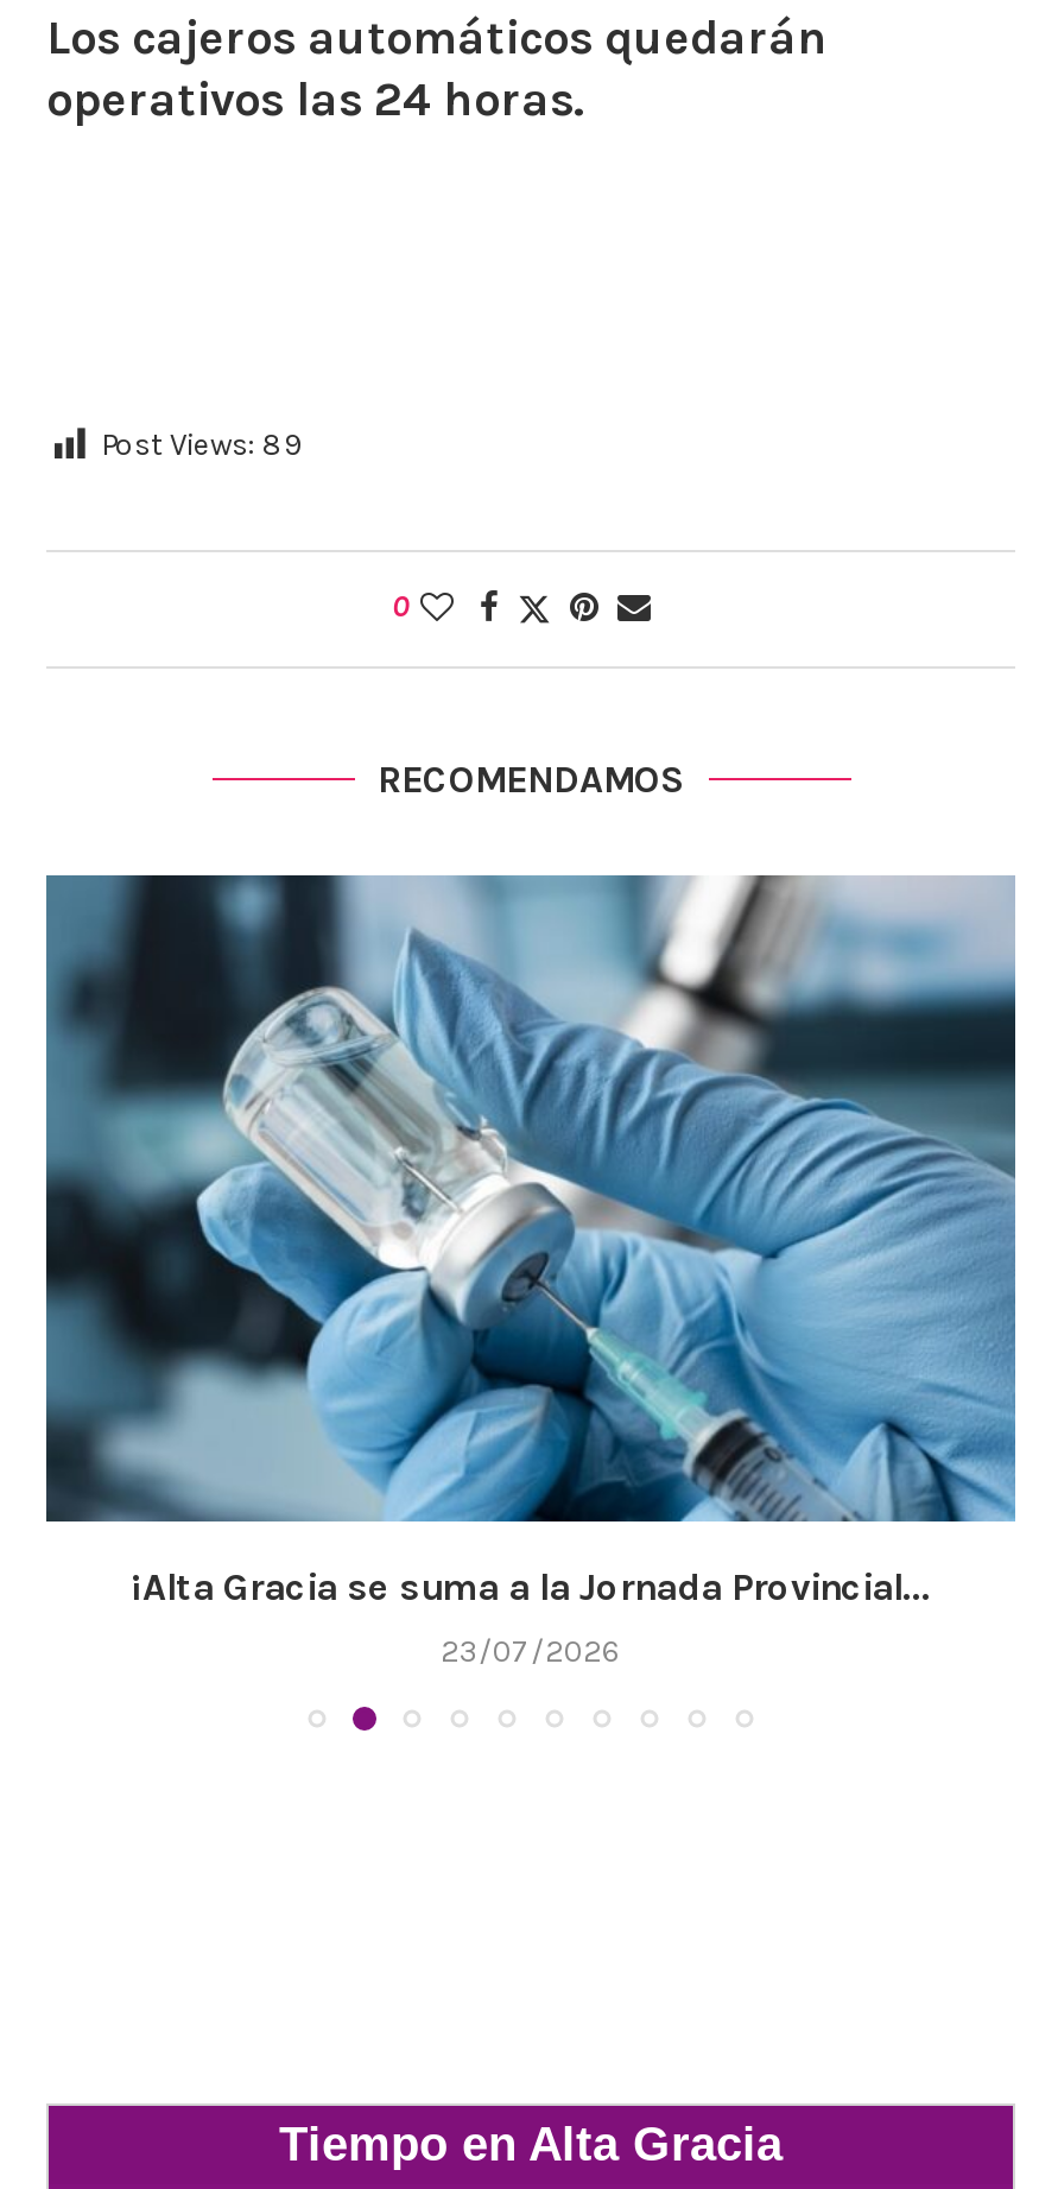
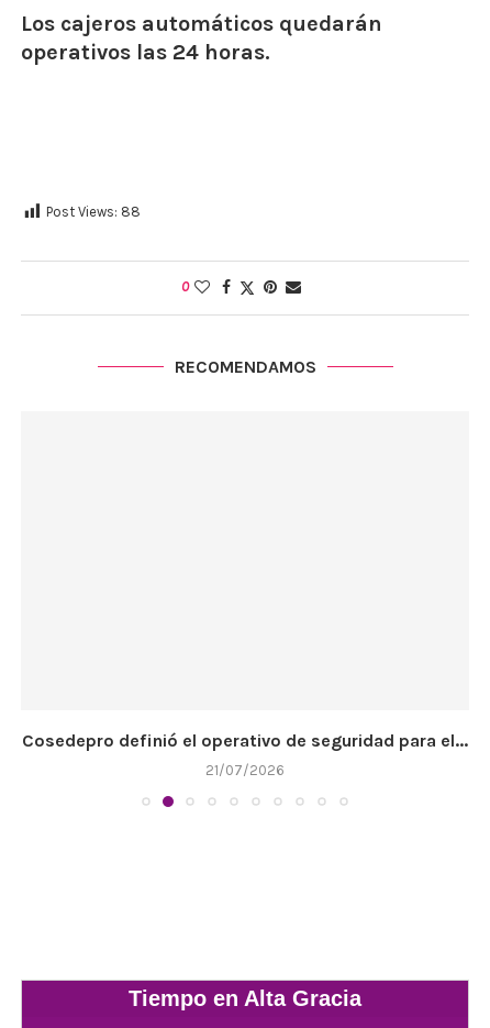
[101,427,303,463] Post Views: 89 -> [46,204,141,220] Post Views: 88
[44,873,1018,1524] [image] -> none
[131,1565,931,1610] ¡Alta Gracia se suma a la Jornada Provincial... -> [22,730,468,751] Cosedepro definió el operativo de seguridad para el...
[441,1634,621,1670] 23/07/2026 -> [205,762,285,779] 21/07/2026

